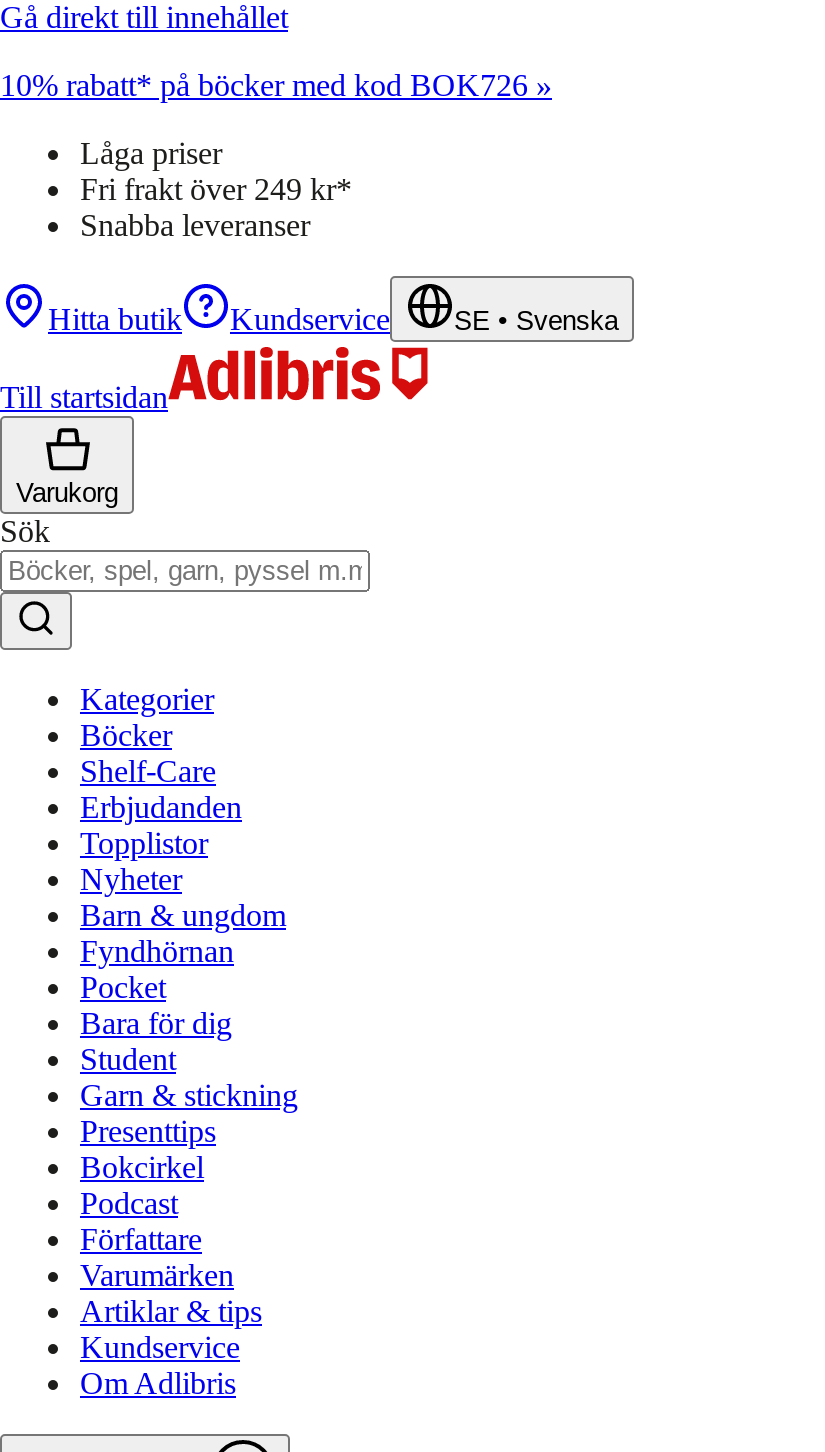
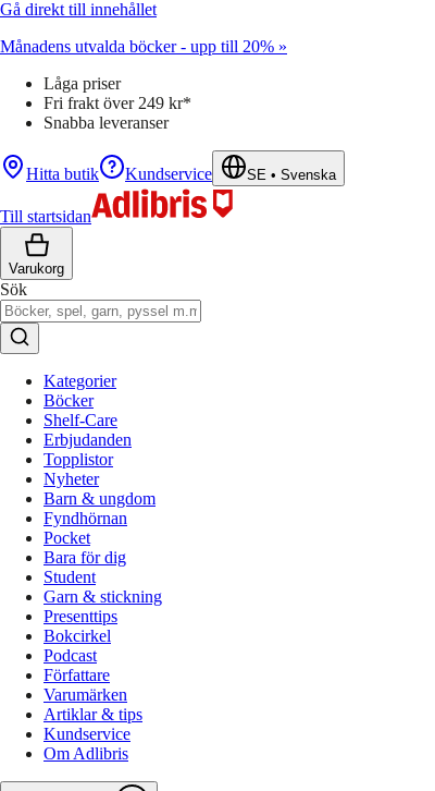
[0,68,552,102] 10% rabatt* på böcker med kod BOK726 » -> [0,37,287,56] Månadens utvalda böcker - upp till 20% »

